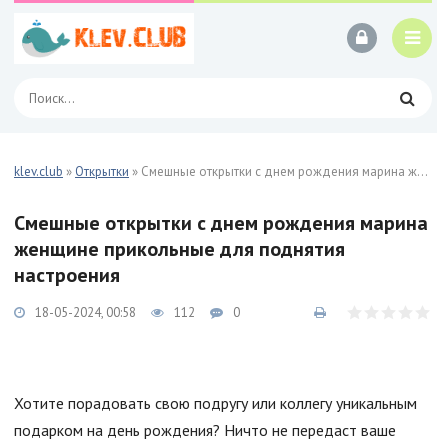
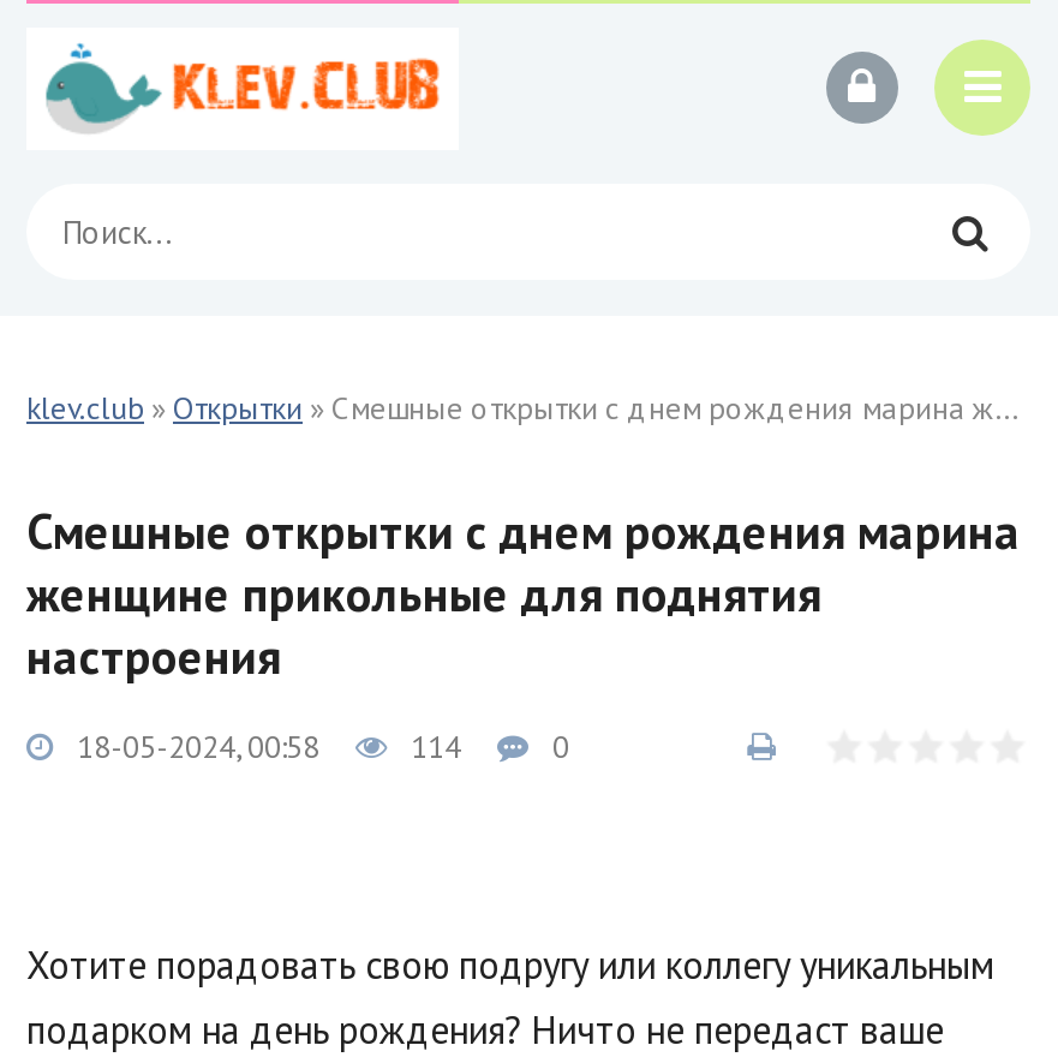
[174,304,195,321] 112 -> [411,727,461,768] 114

